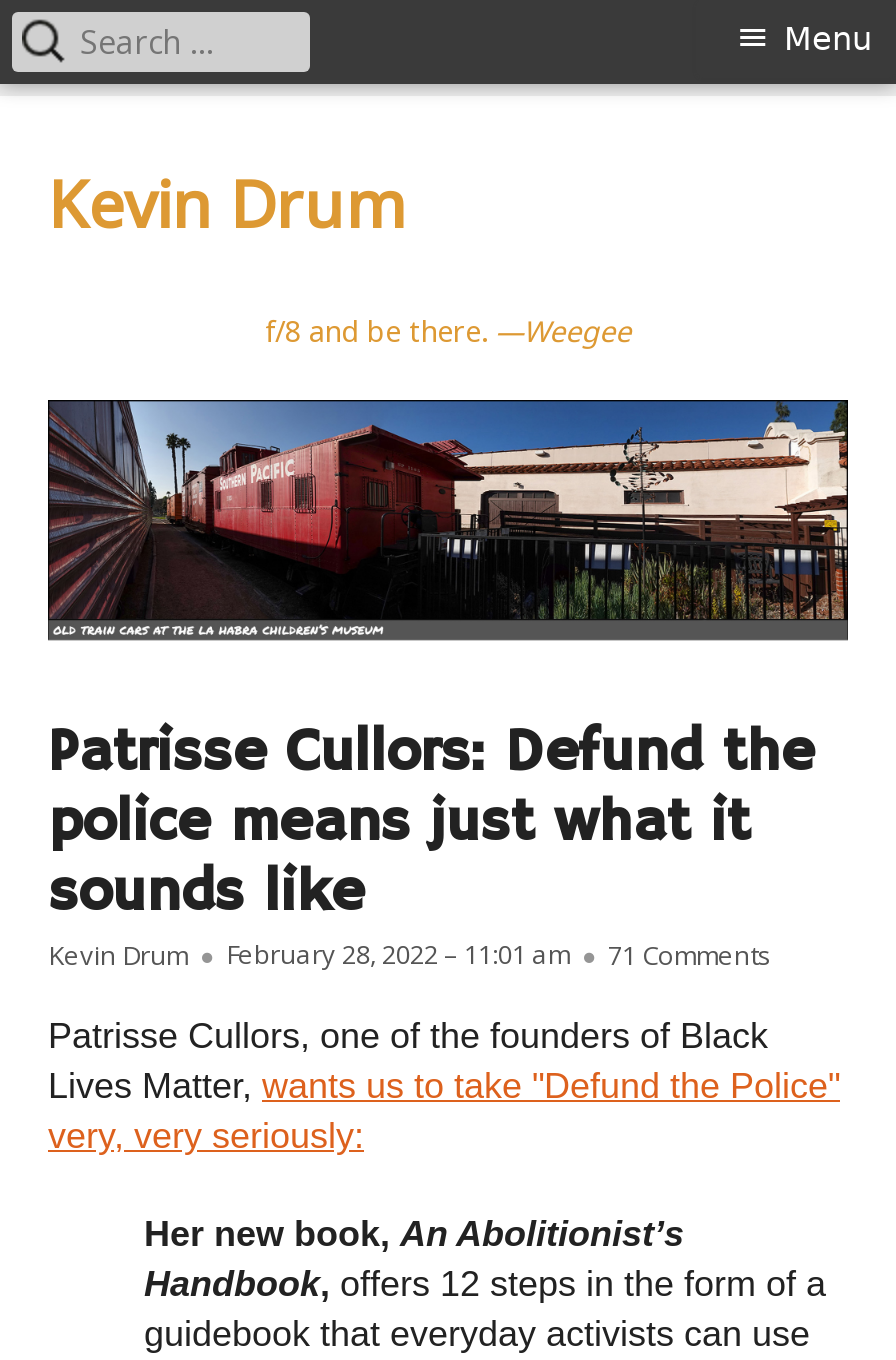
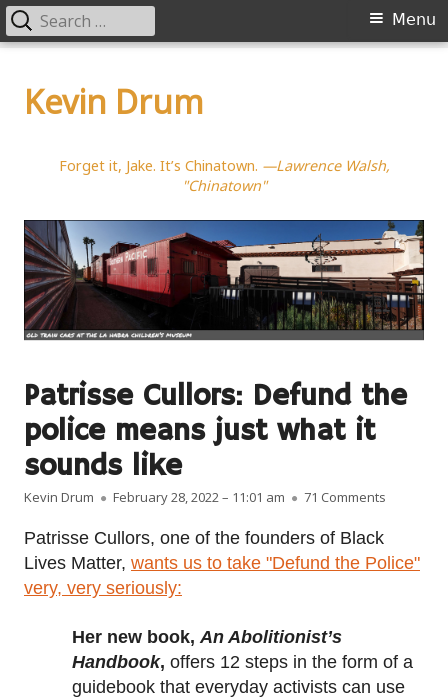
[265,312,631,350] f/8 and be there. —Weegee -> [58,156,389,195] Forget it, Jake. It’s Chinatown. —Lawrence Walsh, | "Chinatown"

